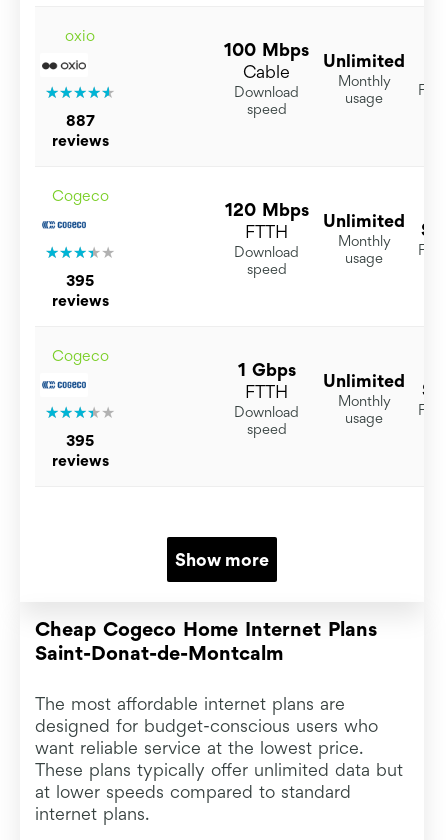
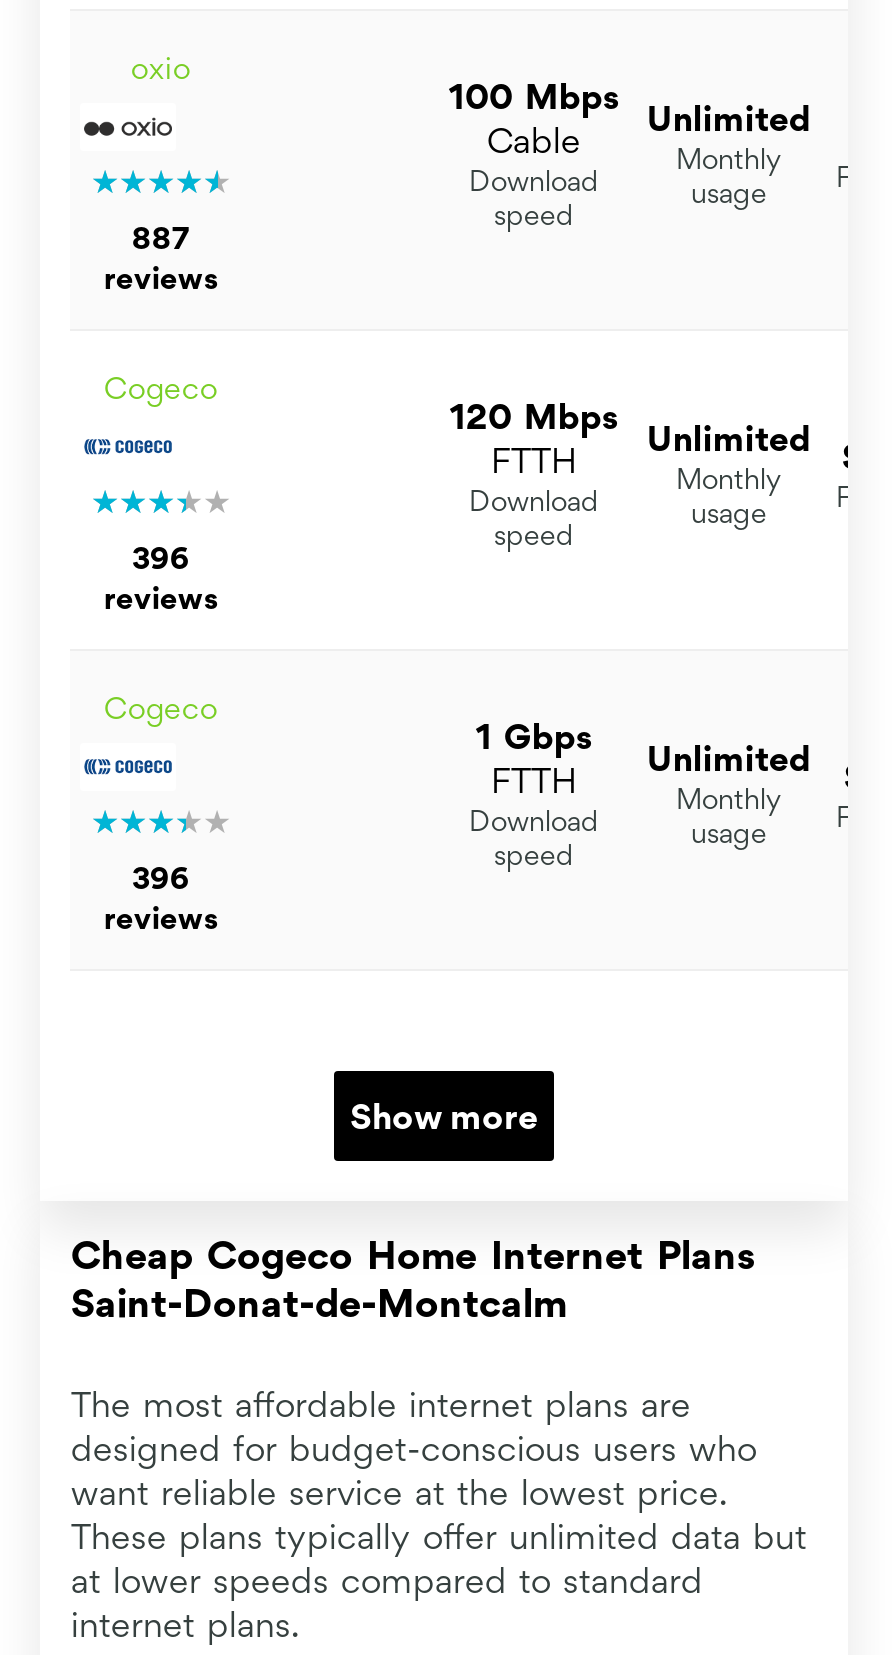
[66,271,94,290] 395 -> [132,539,190,577] 396
[66,431,94,450] 395 -> [132,859,190,897] 396

